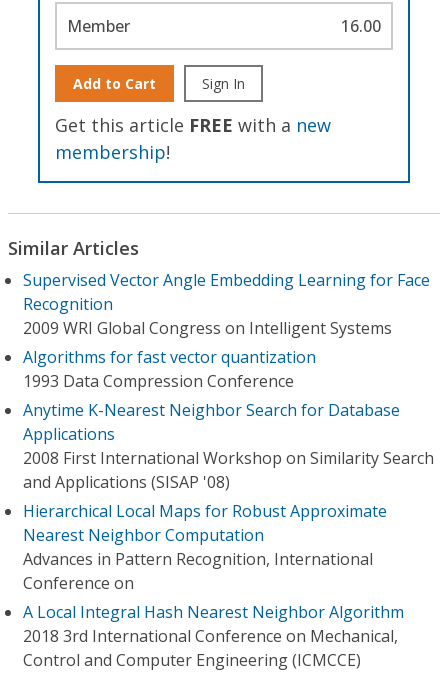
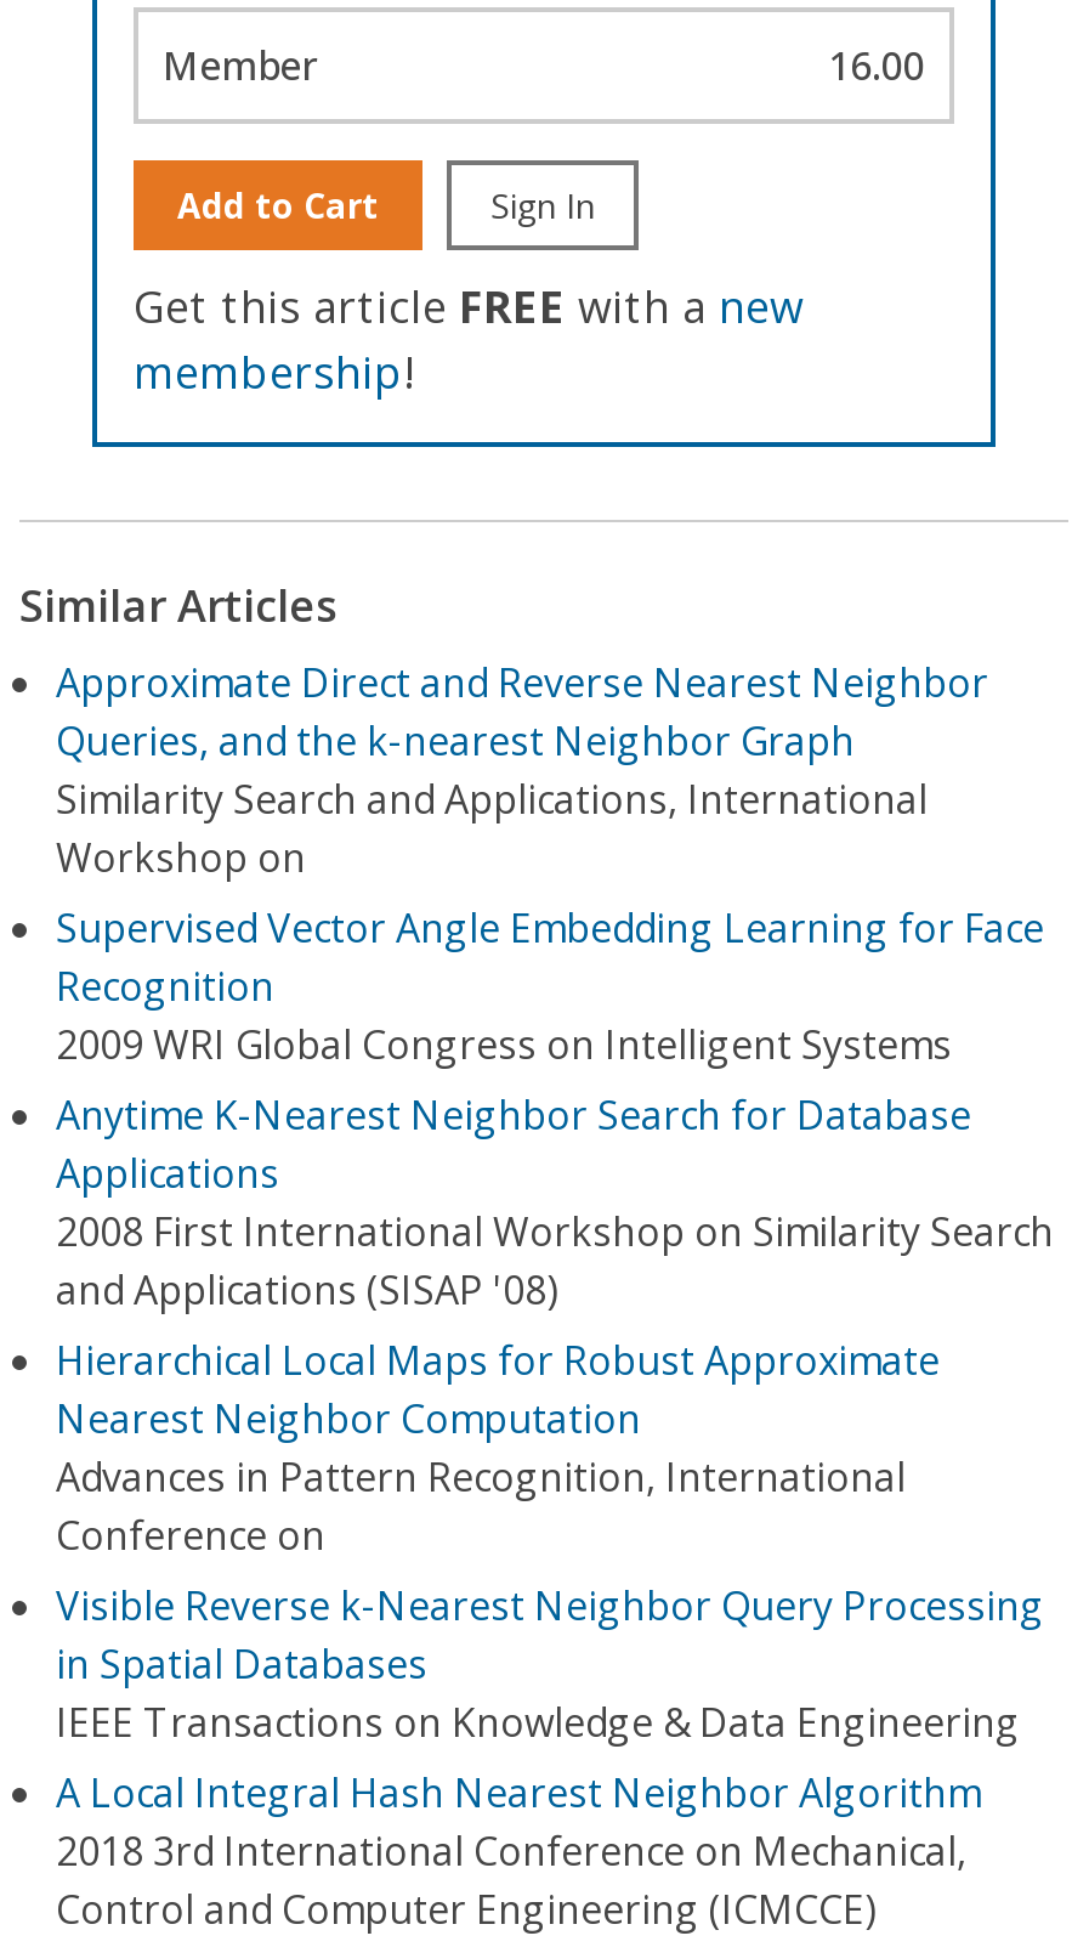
none -> [56,656,988,884] Approximate Direct and Reverse Nearest Neighbor | Queries, and the k-nearest Neighbor Graph | Similarity Search and Applications, International | Workshop on
[23,346,316,392] Algorithms for fast vector quantization | 1993 Data Compression Conference -> none
none -> [56,1579,1044,1749] Visible Reverse k-Nearest Neighbor Query Processing | in Spatial Databases | IEEE Transactions on Knowledge & Data Engineering

